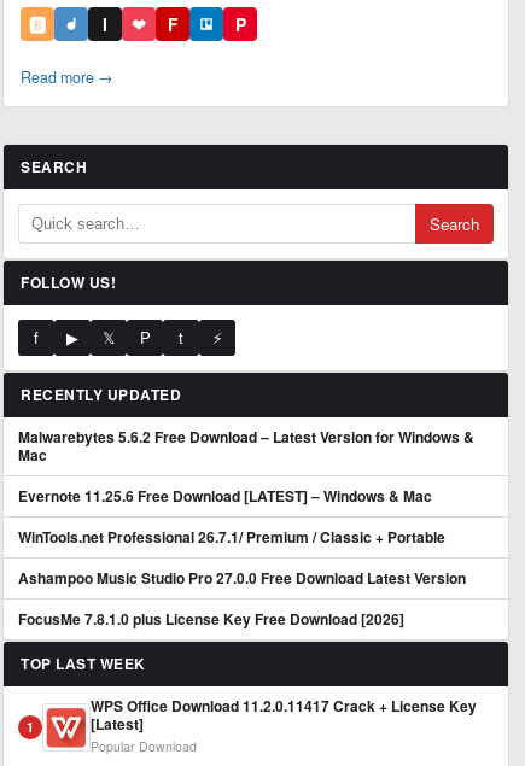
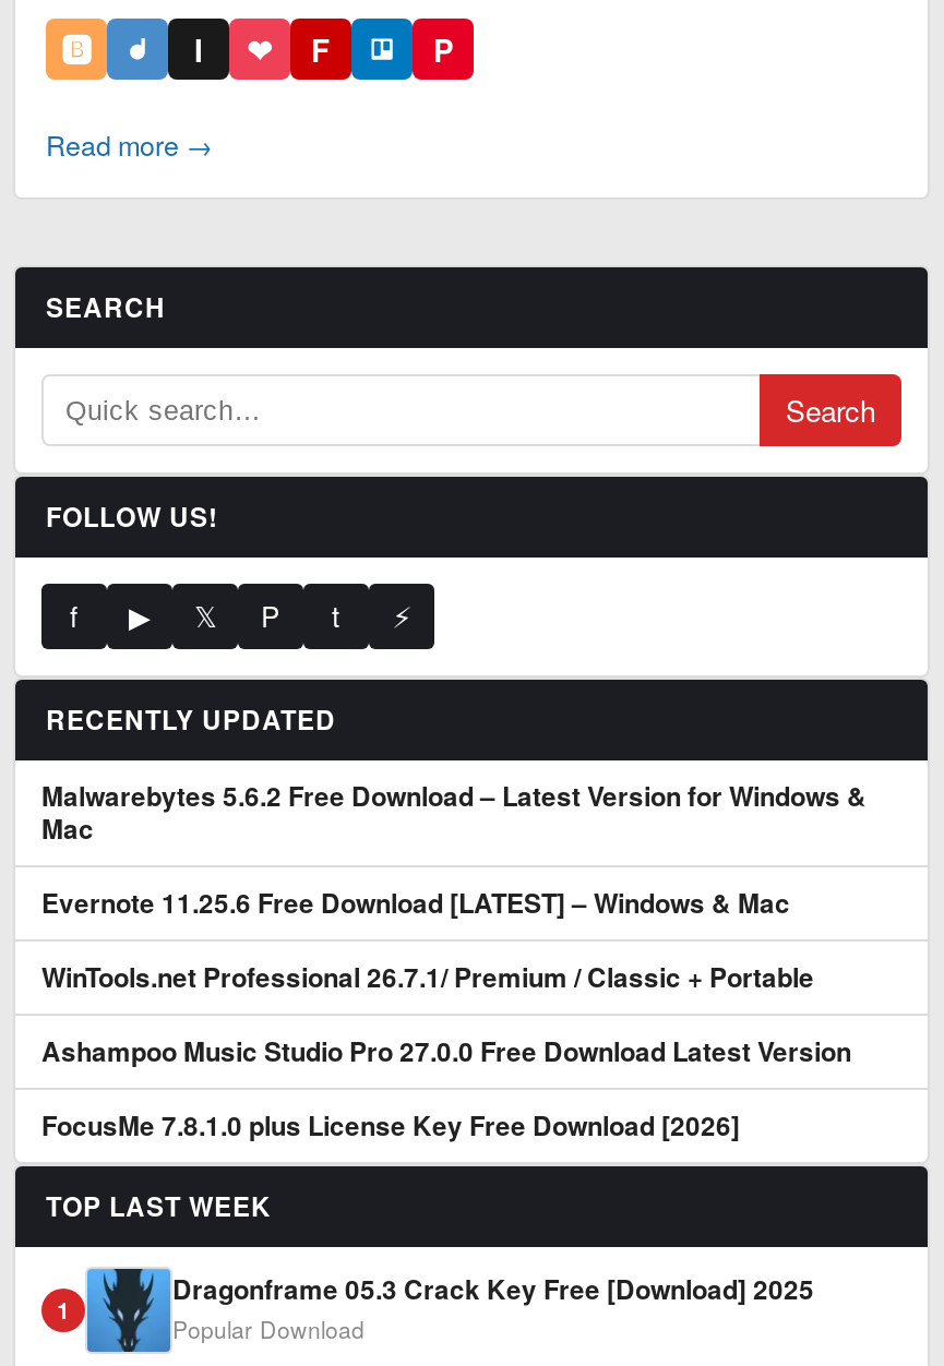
[42,695,477,750] [image] | WPS Office Download 11.2.0.11417 Crack + License Key | [Latest] -> [85,1265,814,1354] [image] | Dragonframe 05.3 Crack Key Free [Download] 2025

